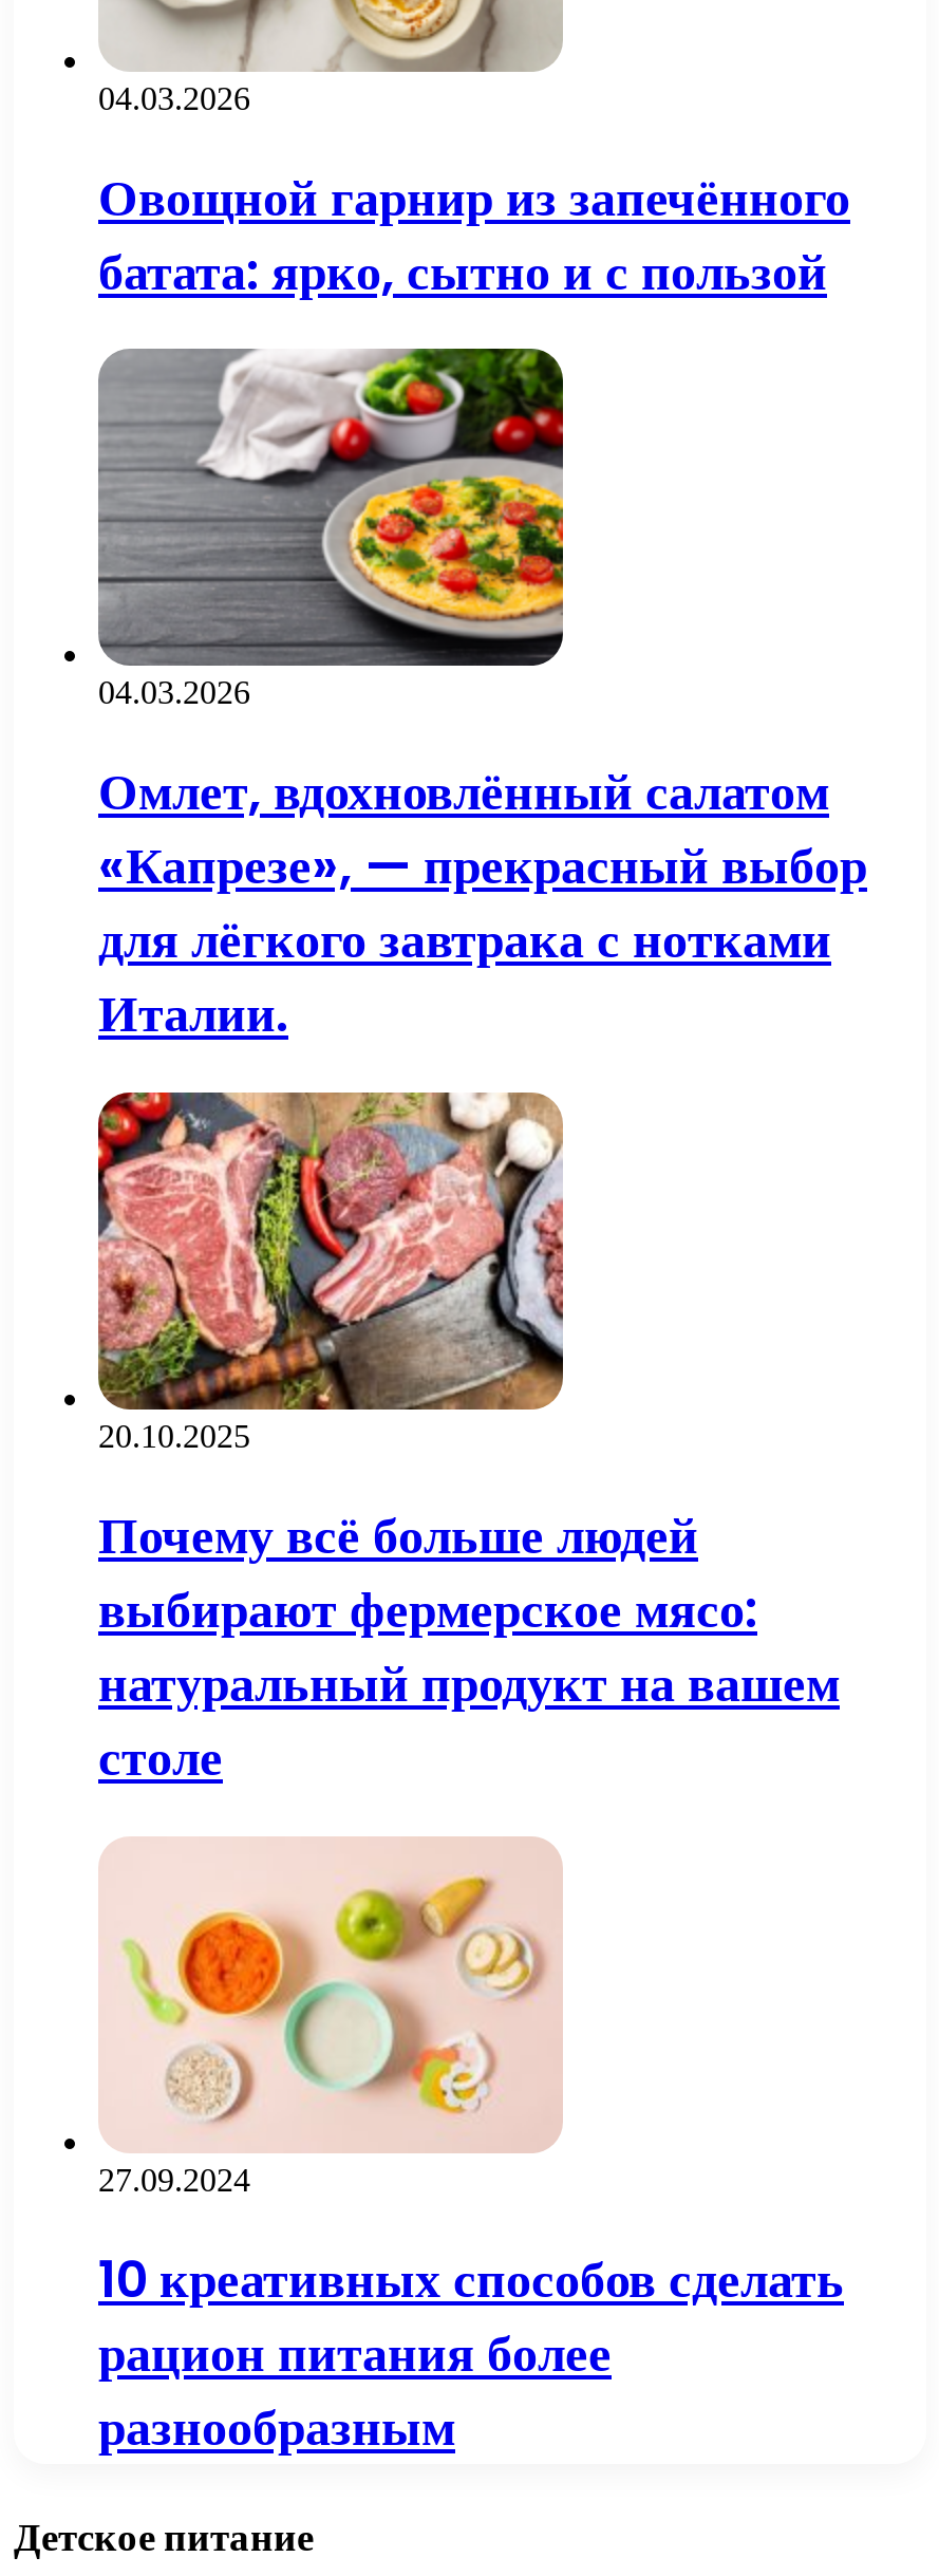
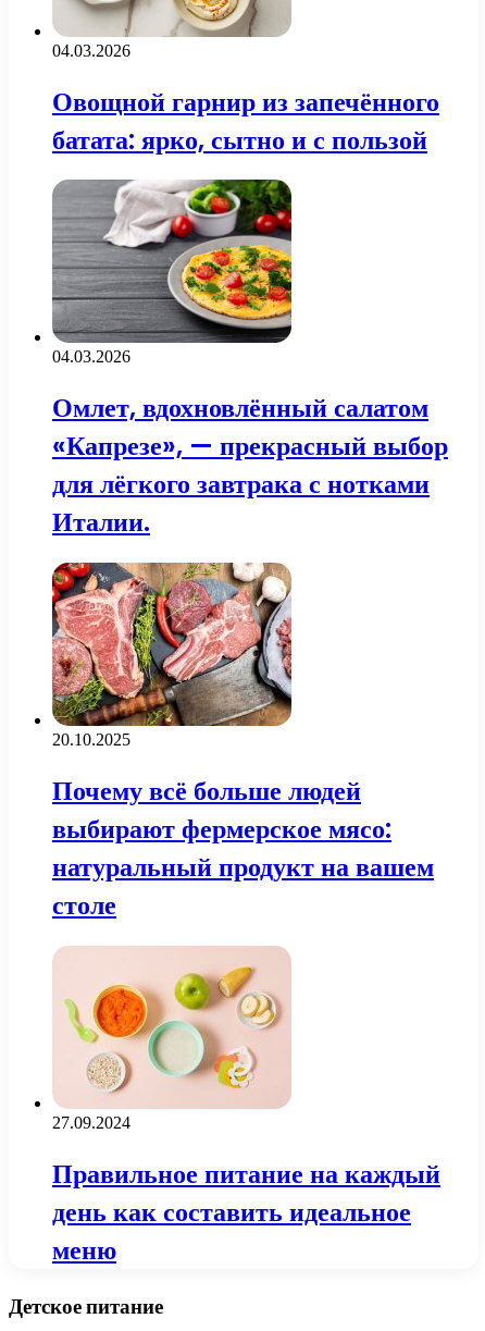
[98,2244,844,2462] 10 креативных способов сделать | рацион питания более | разнообразным -> [52,1156,440,1268] Правильное питание на каждый | день как составить идеальное | меню

